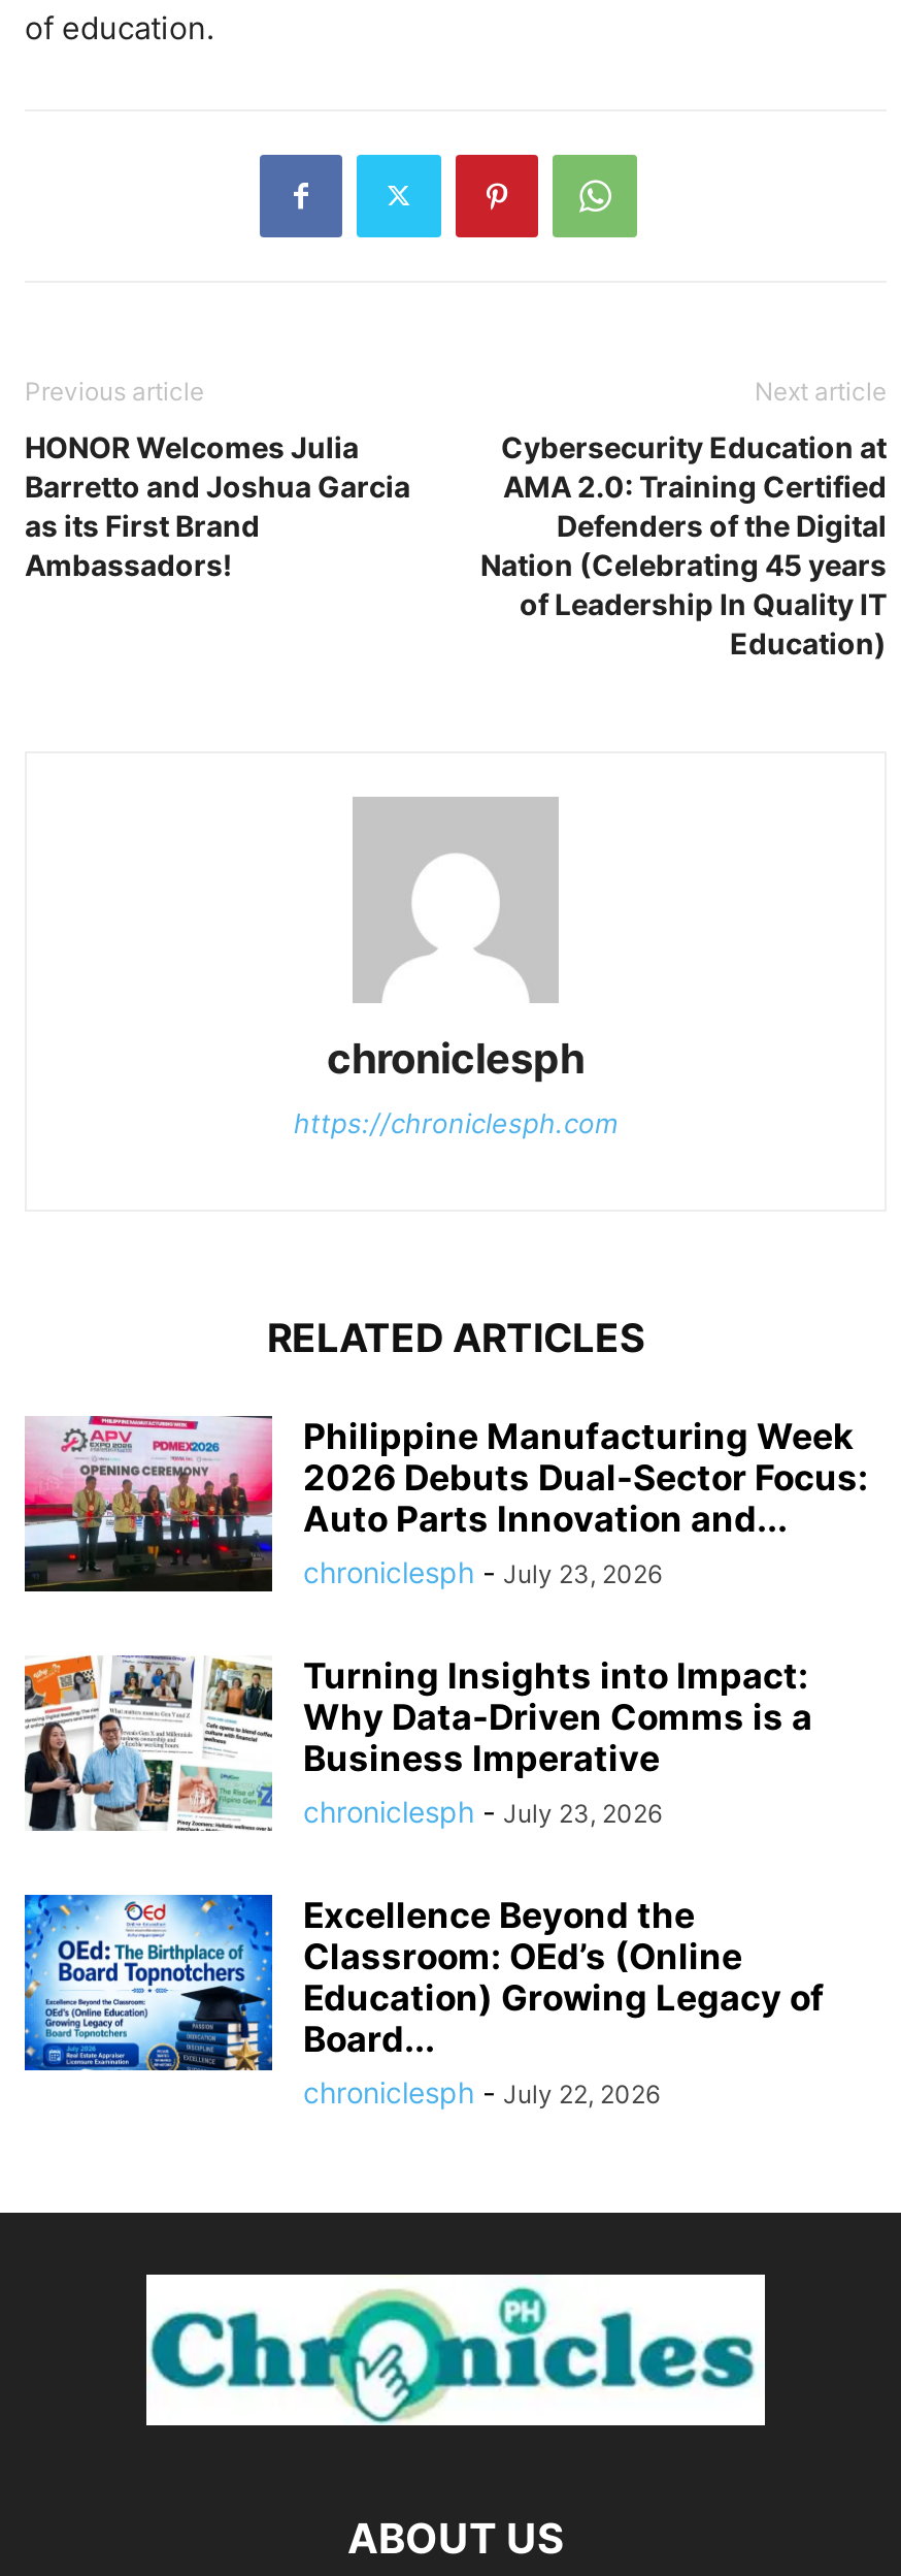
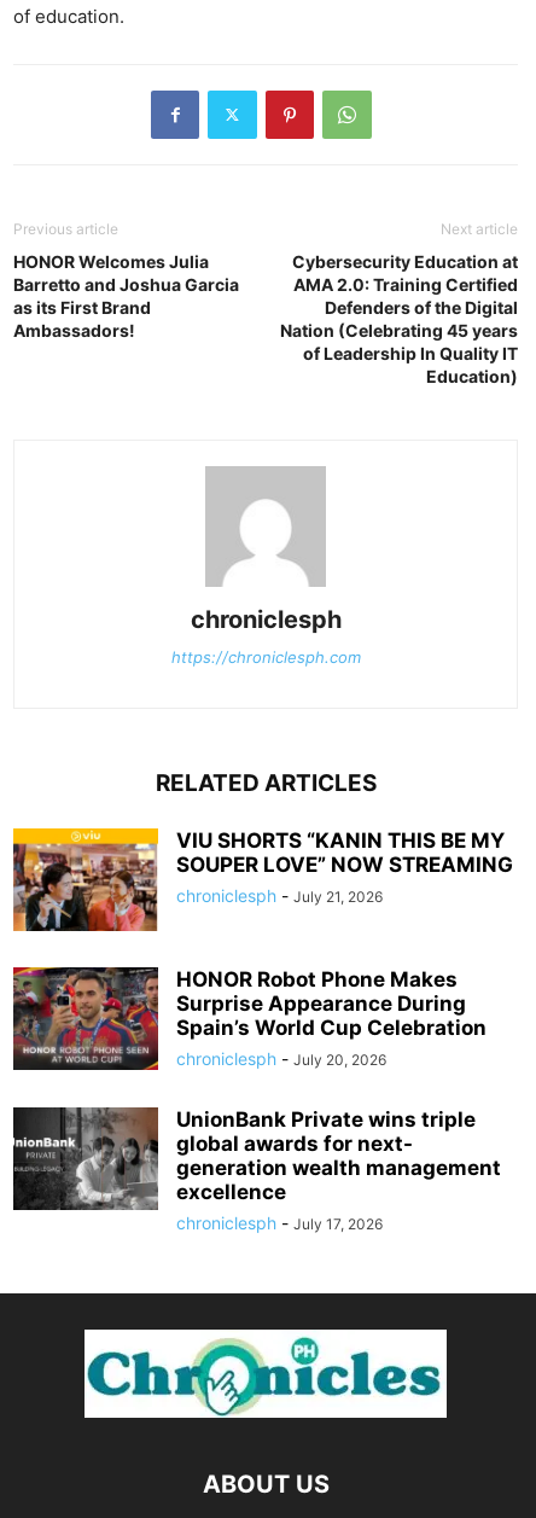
[23,1414,868,1593] [image] | Philippine Manufacturing Week | 2026 Debuts Dual-Sector Focus: | Auto Parts Innovation and... | chroniclesph - July 23, 2026 -> [12,827,513,932] [image] | VIU SHORTS “KANIN THIS BE MY | SOUPER LOVE” NOW STREAMING | chroniclesph - July 21, 2026
[23,1655,816,1833] [image] | Turning Insights into Impact: | Why Data-Driven Comms is a | Business Imperative | chroniclesph - July 23, 2026 -> [12,966,487,1071] [image] | HONOR Robot Phone Makes | Surprise Appearance During | Spain’s World Cup Celebration | chroniclesph - July 20, 2026
[23,1893,825,2109] [image] | Excellence Beyond the | Classroom: OEd’s (Online | Education) Growing Legacy of | Board... | chroniclesph - July 22, 2026 -> [12,1106,501,1233] [image] | UnionBank Private wins triple | global awards for next- | generation wealth management | excellence | chroniclesph - July 17, 2026

